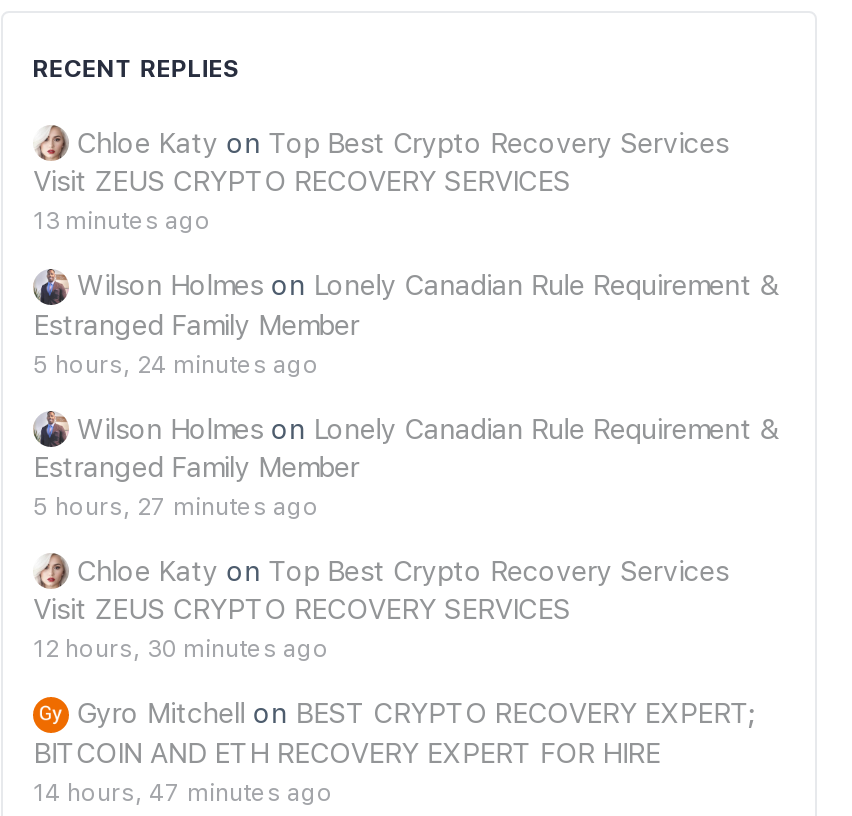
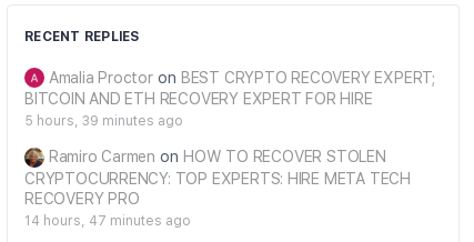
[33,127,779,729] Chloe Katy on Top Best Crypto Recovery Services | Visit ZEUS CRYPTO RECOVERY SERVICES | 13 minutes ago | Wilson Holmes on Lonely Canadian Rule Requirement & | Estranged Family Member | 5 hours, 24 minutes ago | Wilson Holmes on Lonely Canadian Rule Requirement & | Estranged Family Member | 5 hours, 27 minutes ago | Chloe Katy on Top Best Crypto Recovery Services | Visit ZEUS CRYPTO RECOVERY SERVICES | 12 hours, 30 minutes ago | Gyro Mitchell on BEST CRYPTO RECOVERY EXPERT; -> [49,69,435,87] Amalia Proctor on BEST CRYPTO RECOVERY EXPERT;
moved [33,736,660,768] -> [24,90,373,108]: BITCOIN AND ETH RECOVERY EXPERT FOR HIRE
none -> [24,114,411,207] 5 hours, 39 minutes ago | Ramiro Carmen on HOW TO RECOVER STOLEN | CRYPTOCURRENCY: TOP EXPERTS: HIRE META TECH | RECOVERY PRO

